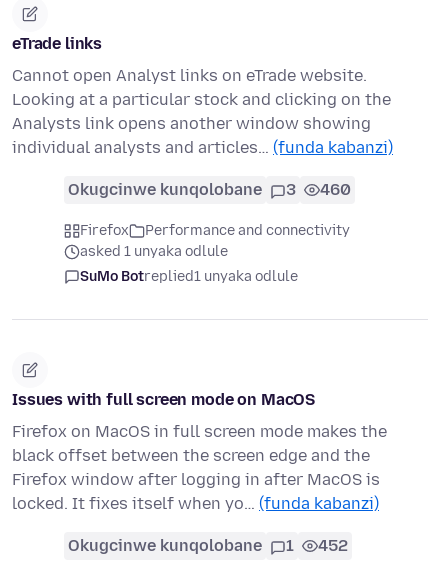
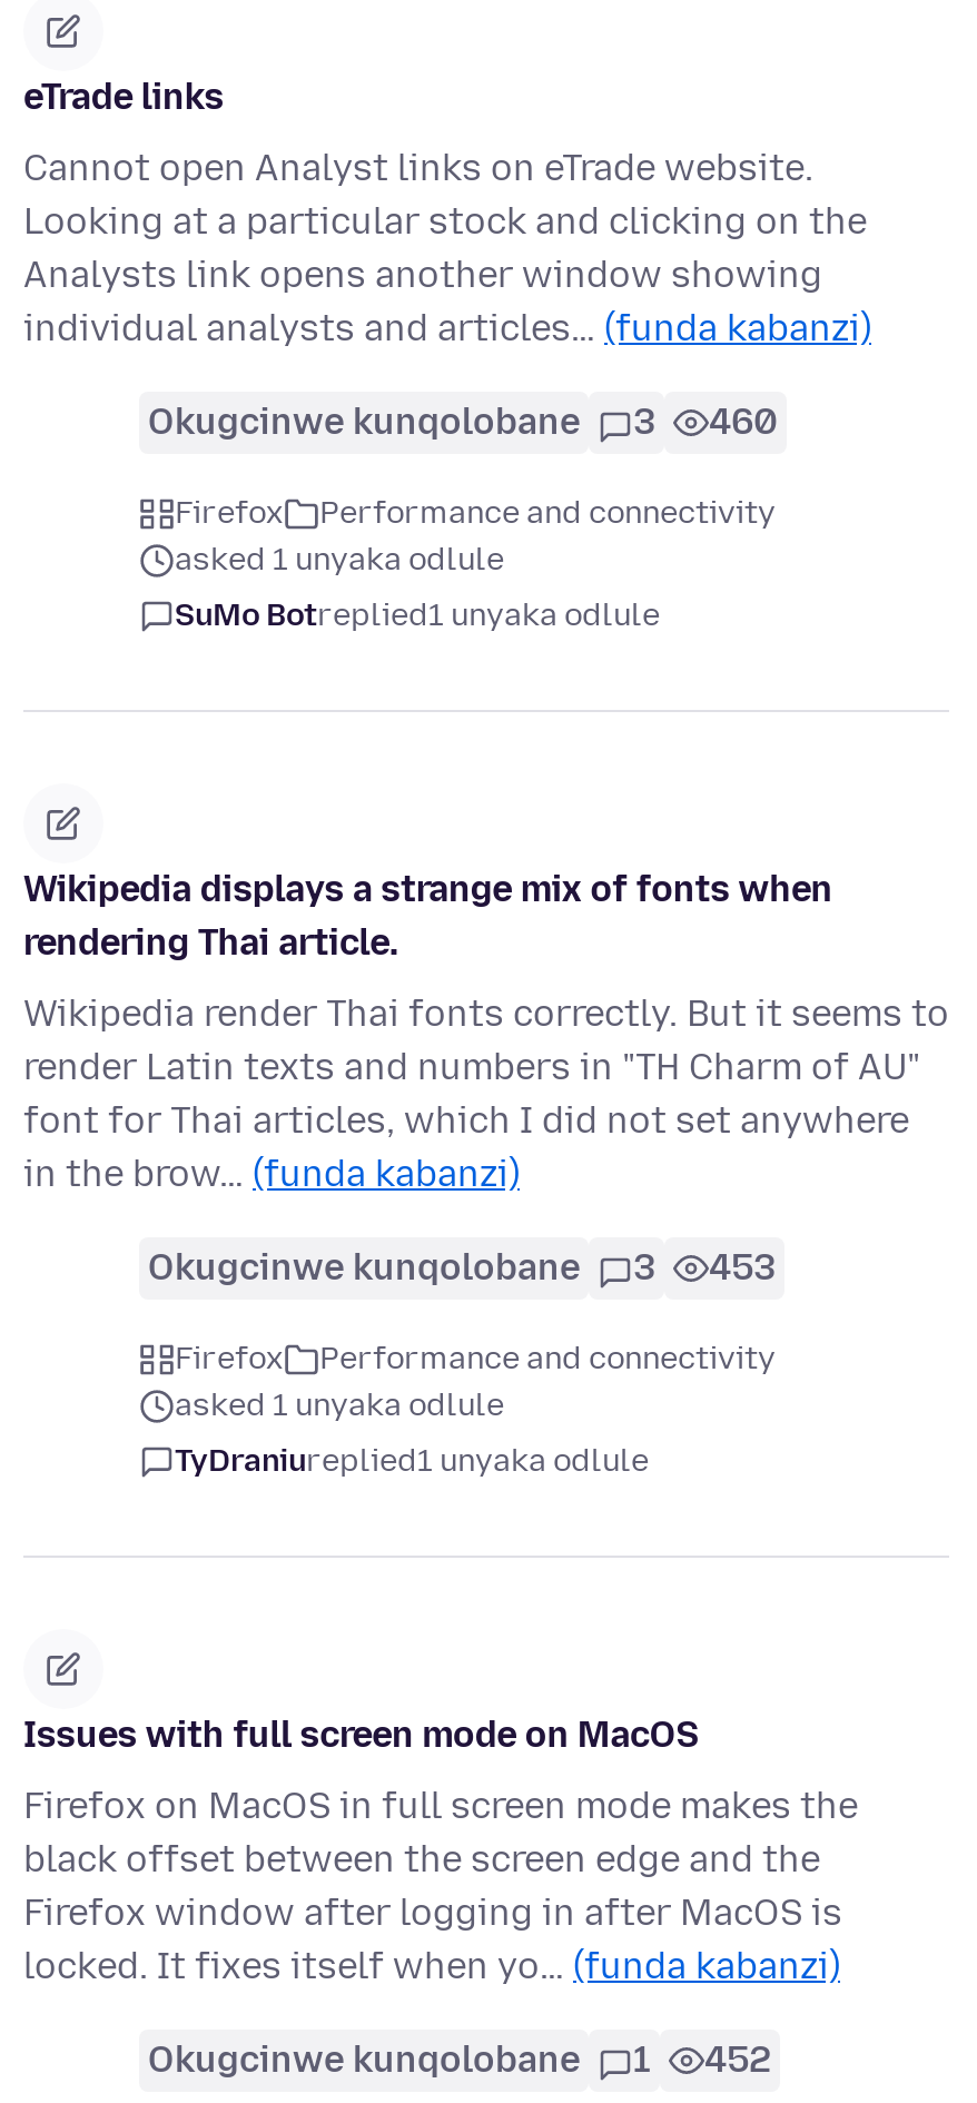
none -> [23,869,949,1481] Wikipedia displays a strange mix of fonts when | rendering Thai article. | Wikipedia render Thai fonts correctly. But it seems to | render Latin texts and numbers in "TH Charm of AU" | font for Thai articles, which I did not set anywhere | in the brow… (funda kabanzi) | Okugcinwe kunqolobane | 3 | 453 | Firefox | Performance and connectivity | asked 1 unyaka odlule | TyDraniureplied1 unyaka odlule

